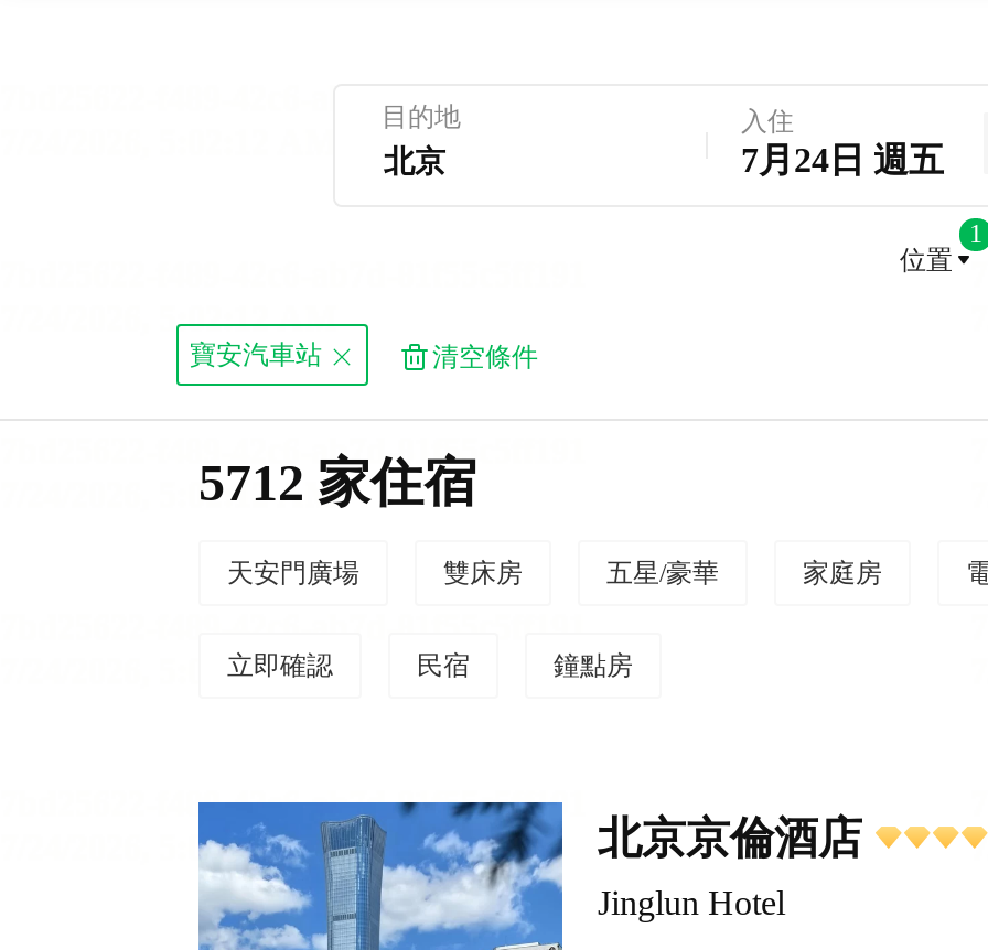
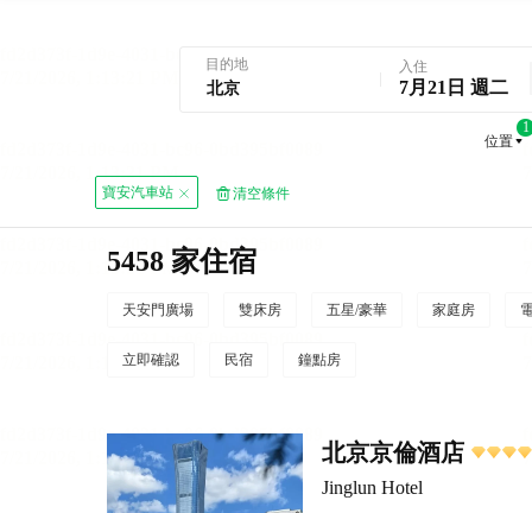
[741,141,944,179] 7月24日 週五 -> [399,77,508,97] 7月21日 週二
[198,454,476,511] 5712 家住宿 -> [107,246,256,277] 5458 家住宿

